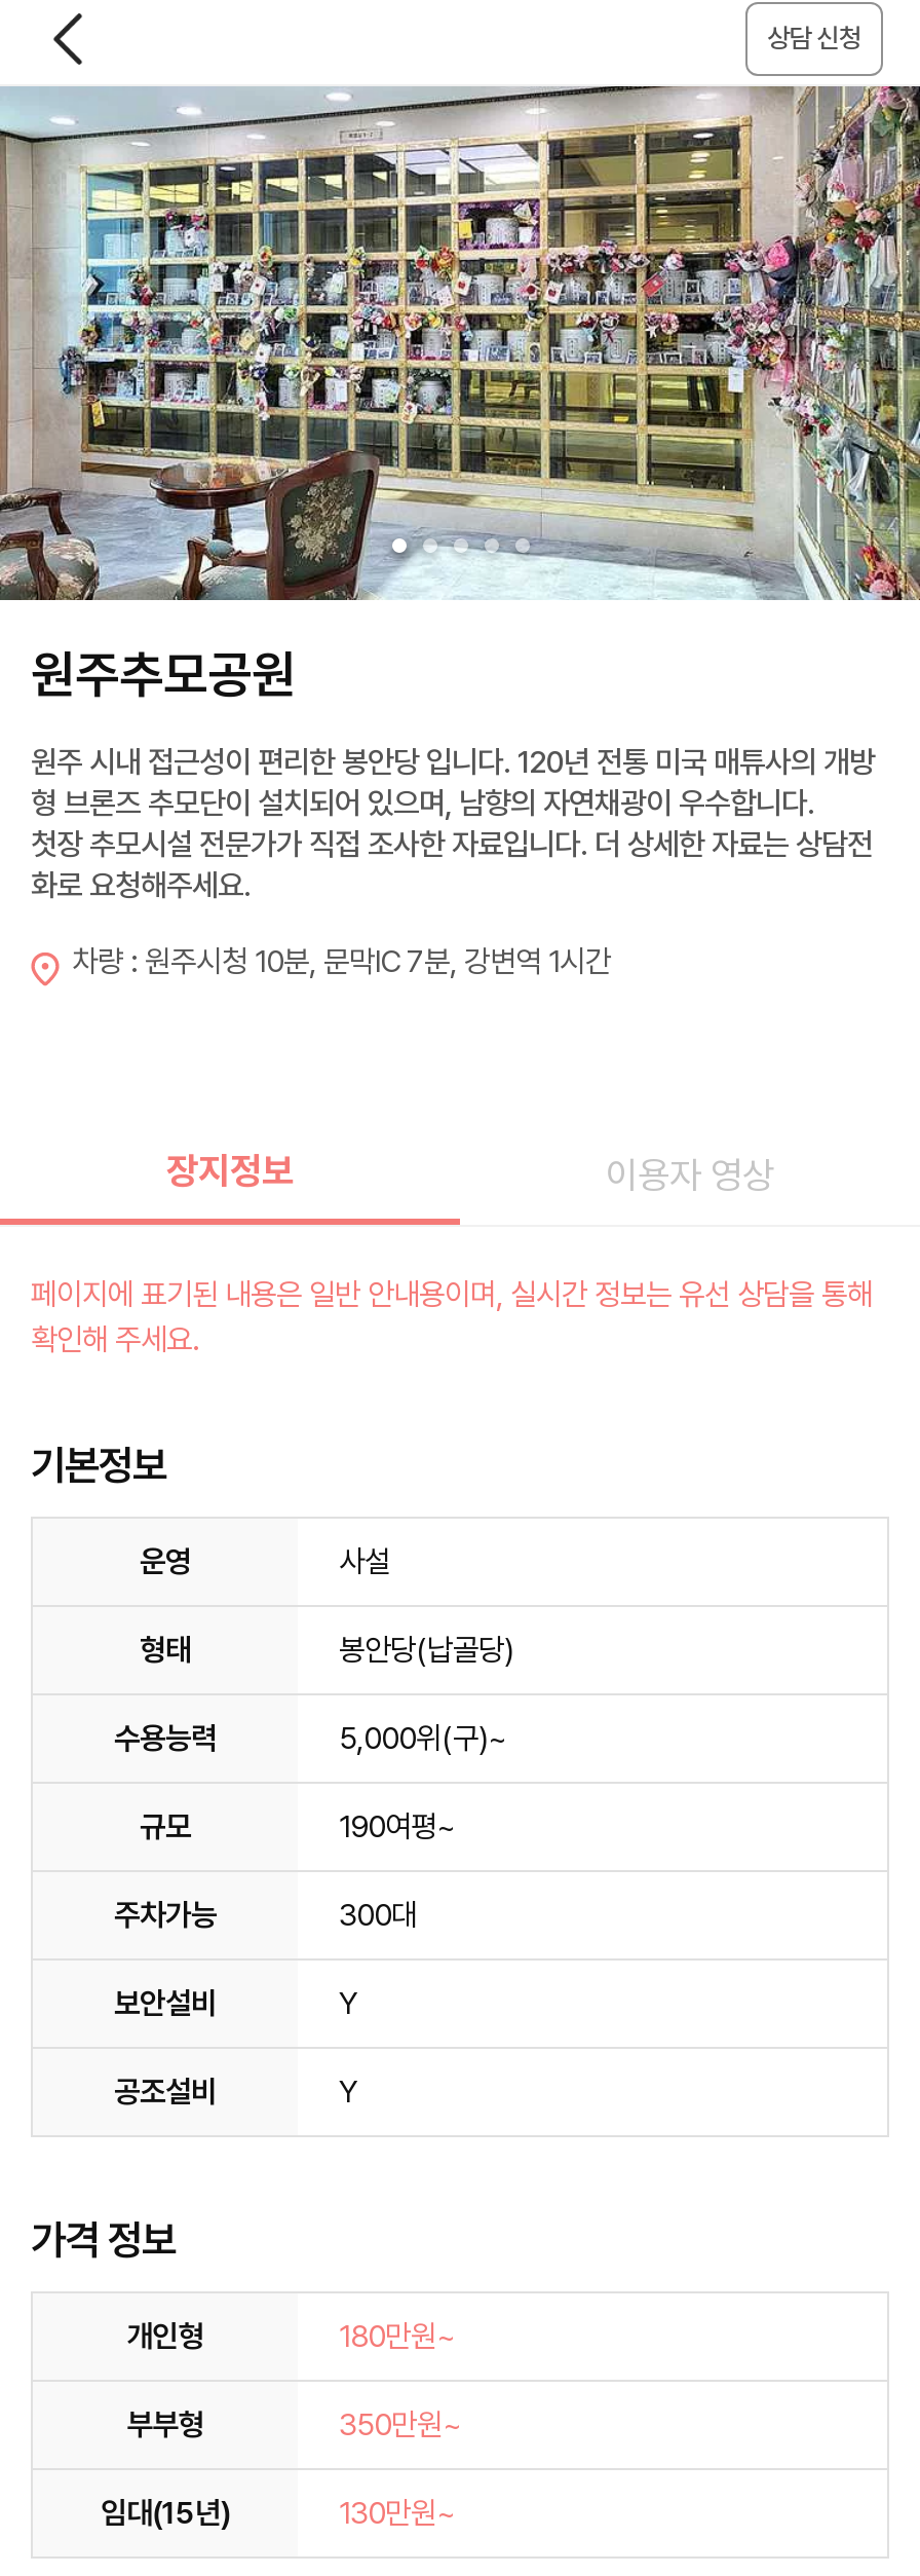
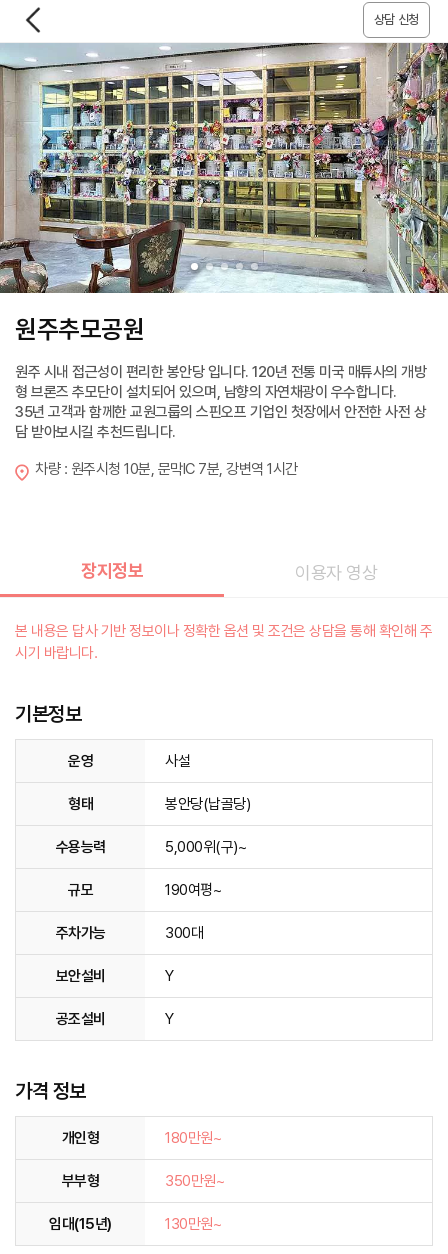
[31,826,873,904] 첫장 추모시설 전문가가 직접 조사한 자료입니다. 더 상세한 자료는 상담전 | 화로 요청해주세요. -> [15,403,426,441] 35년 고객과 함께한 교원그룹의 스핀오프 기업인 첫장에서 안전한 사전 상 | 담 받아보시길 추천드립니다.
[31,1277,873,1359] 페이지에 표기된 내용은 일반 안내용이며, 실시간 정보는 유선 상담을 통해 | 확인해 주세요. -> [15,622,432,662] 본 내용은 답사 기반 정보이나 정확한 옵션 및 조건은 상담을 통해 확인해 주 | 시기 바랍니다.

